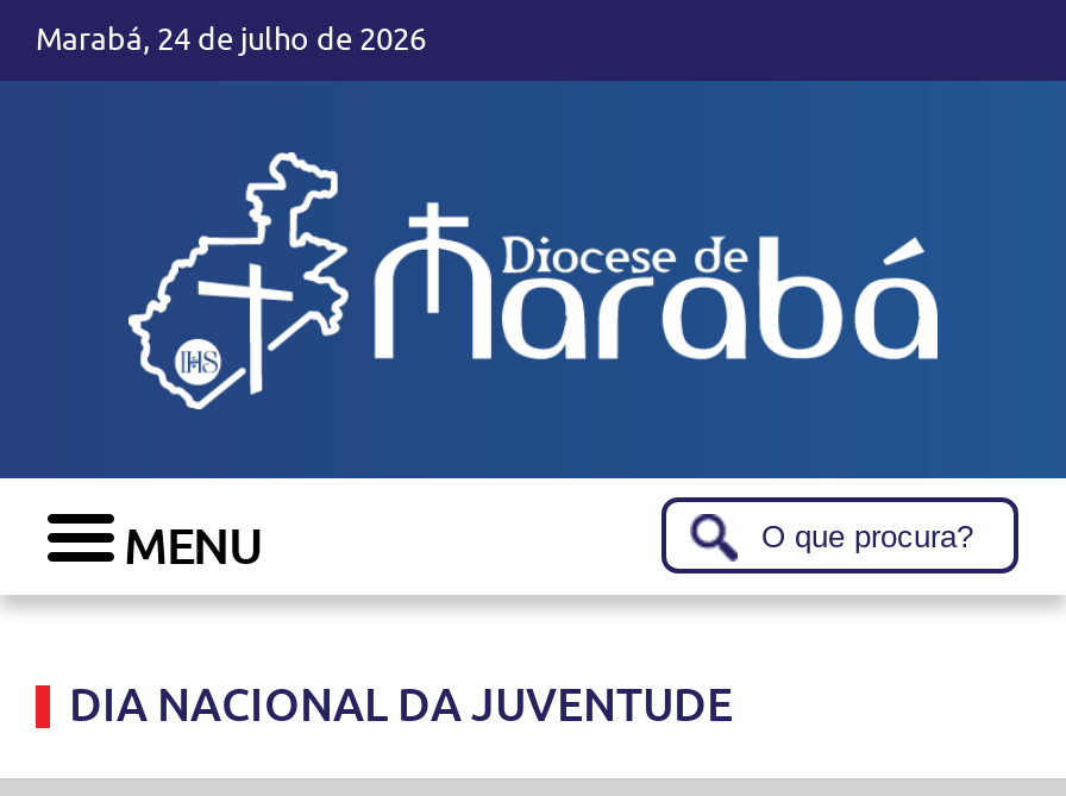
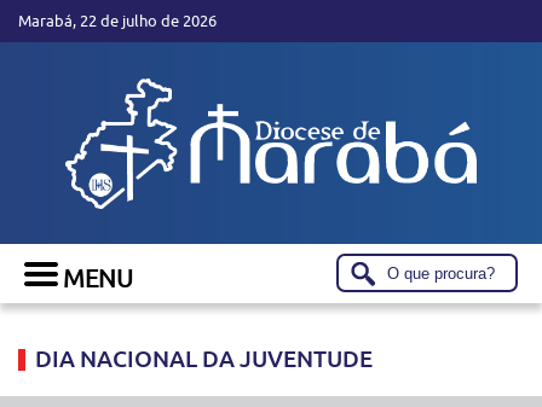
[36,19,426,57] Marabá, 24 de julho de 2026 -> [18,11,217,30] Marabá, 22 de julho de 2026

